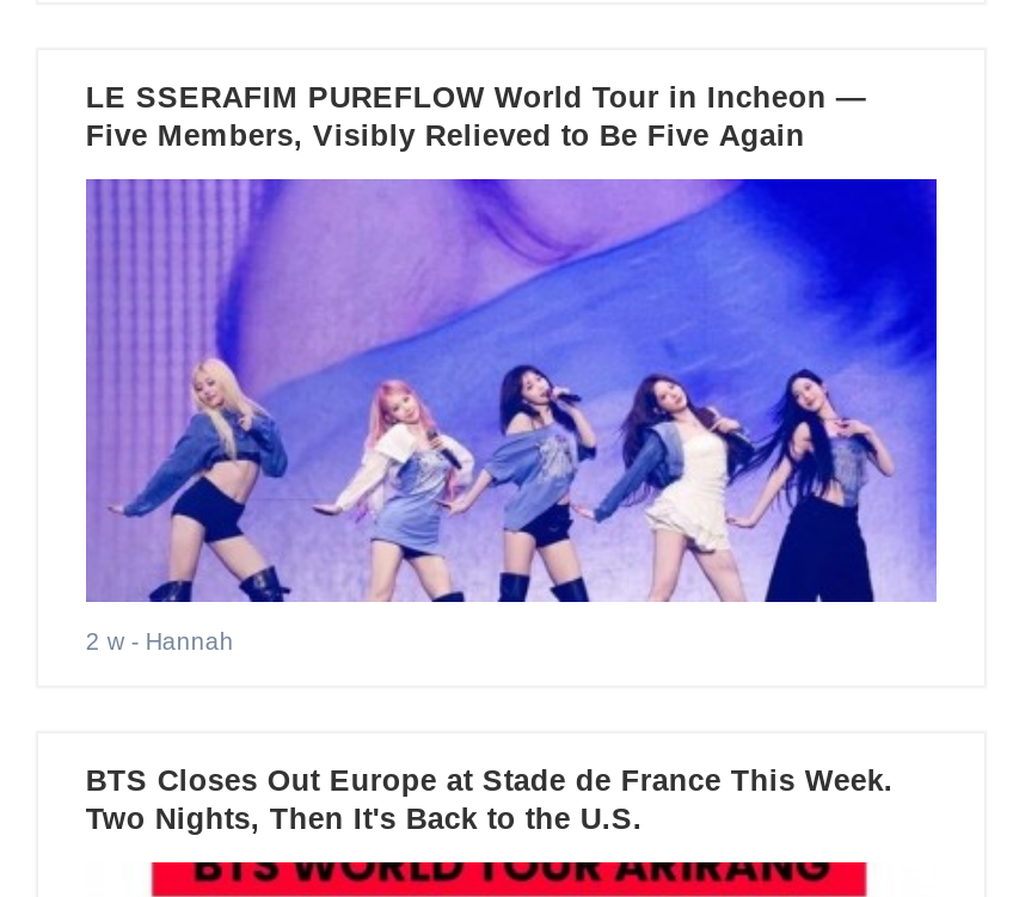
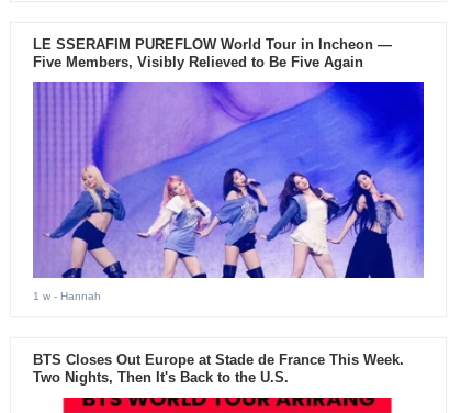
[86,628,234,655] 2 w - Hannah -> [33,289,101,302] 1 w - Hannah

